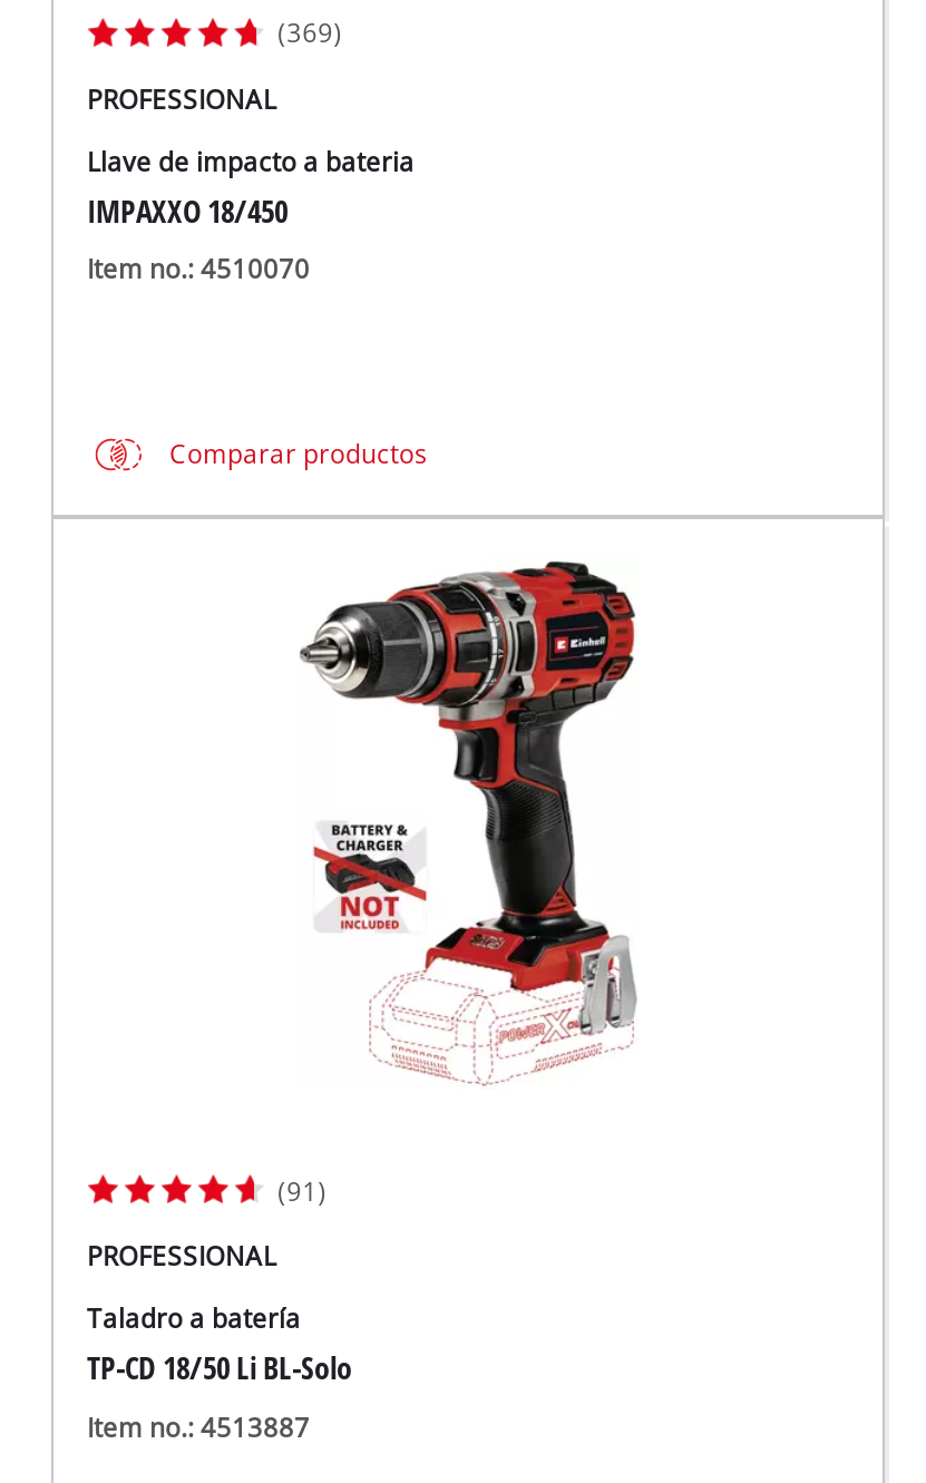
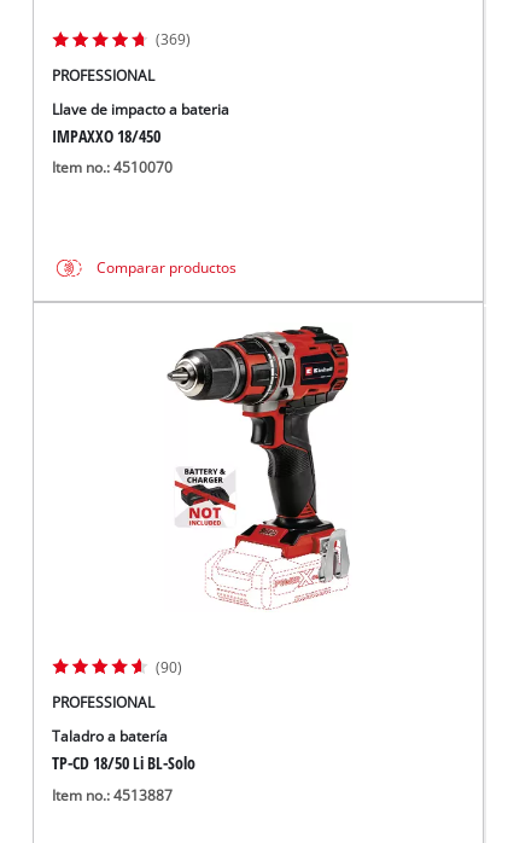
[278,1174,327,1207] (91) -> [155,658,182,676] (90)

